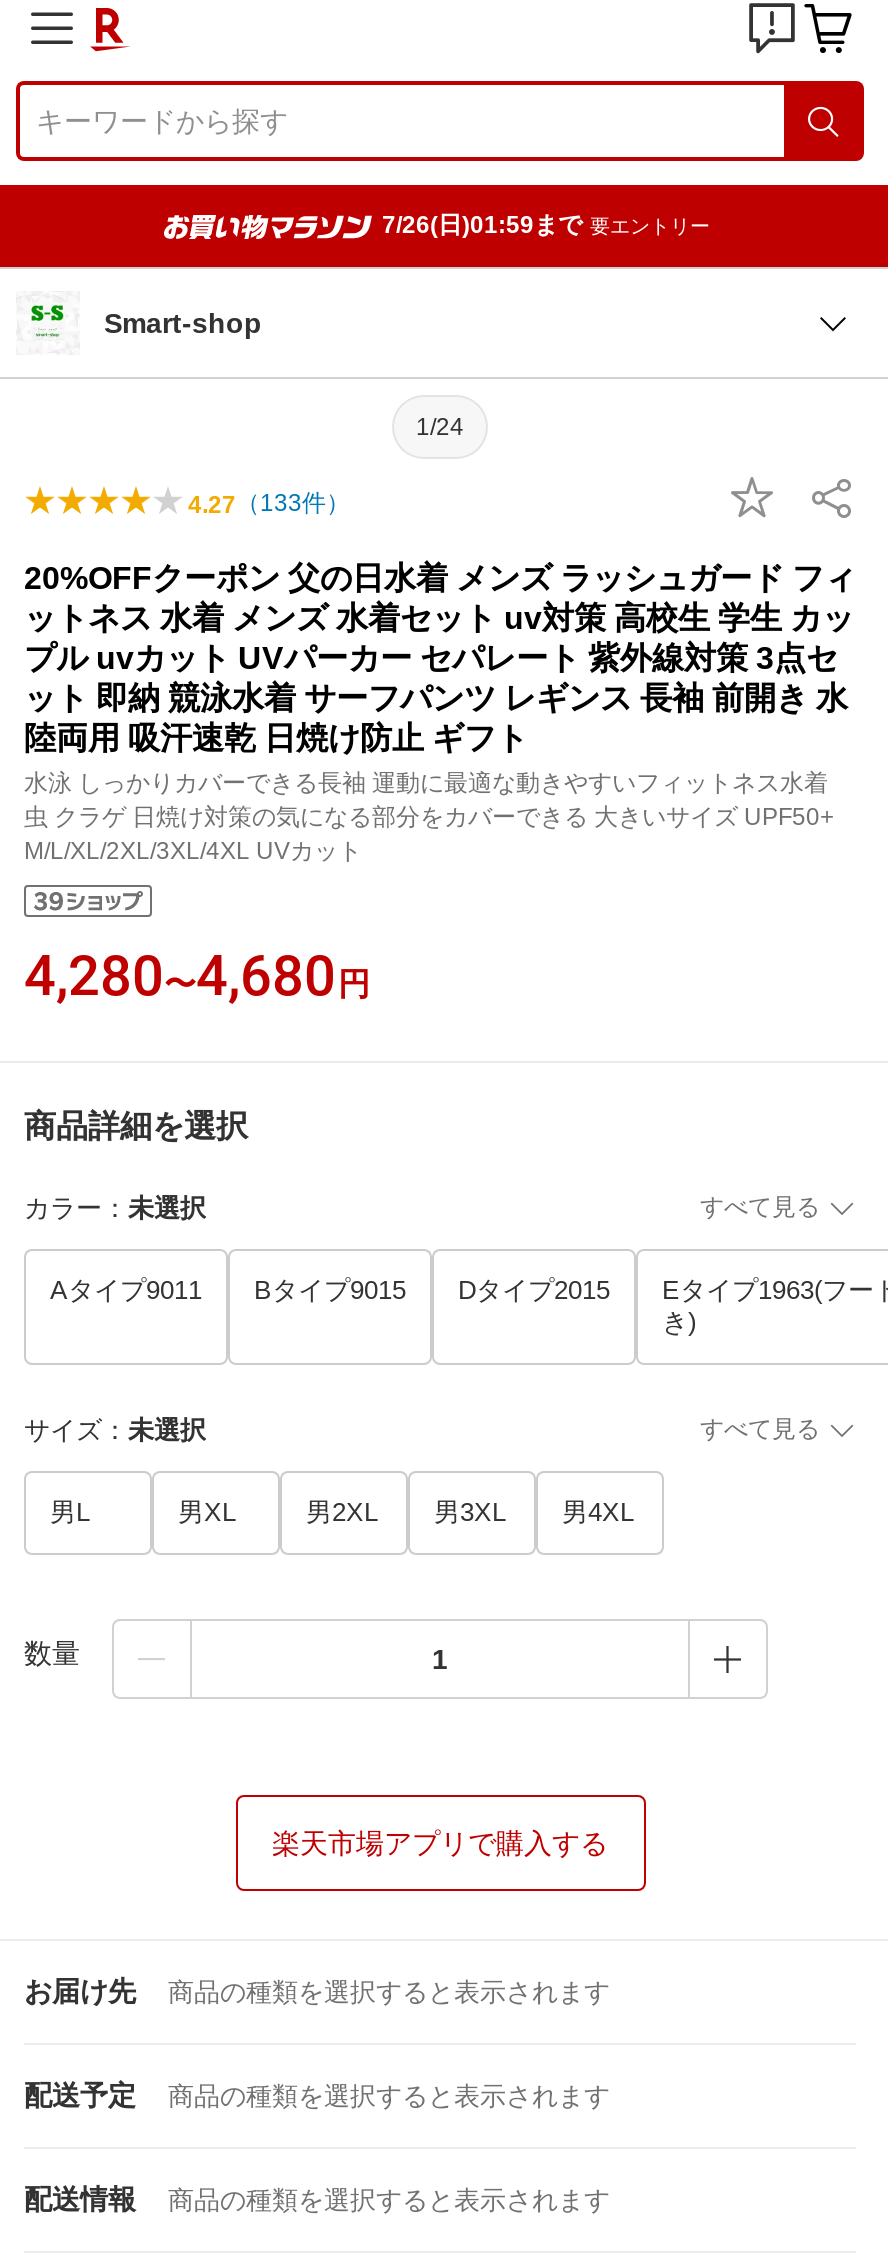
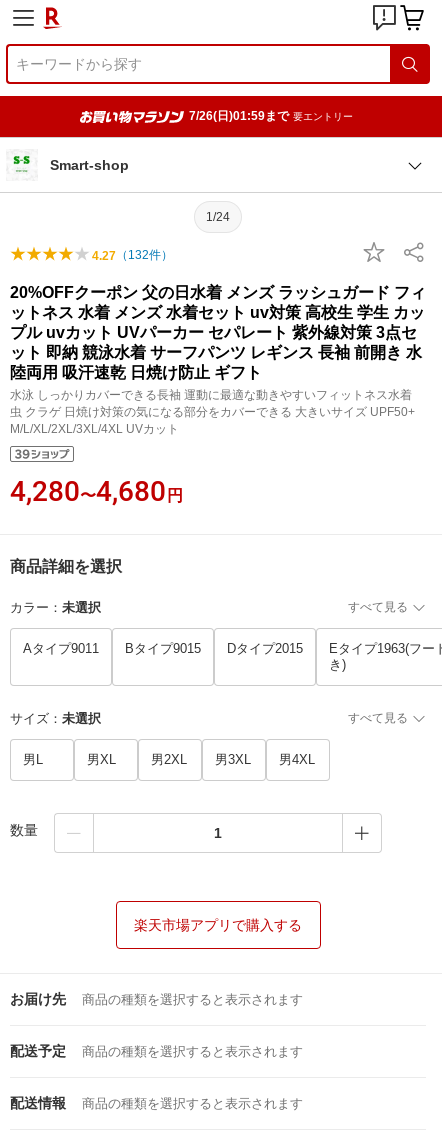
[188,489,350,519] 4.27（133件） -> [92,248,173,263] 4.27（132件）

